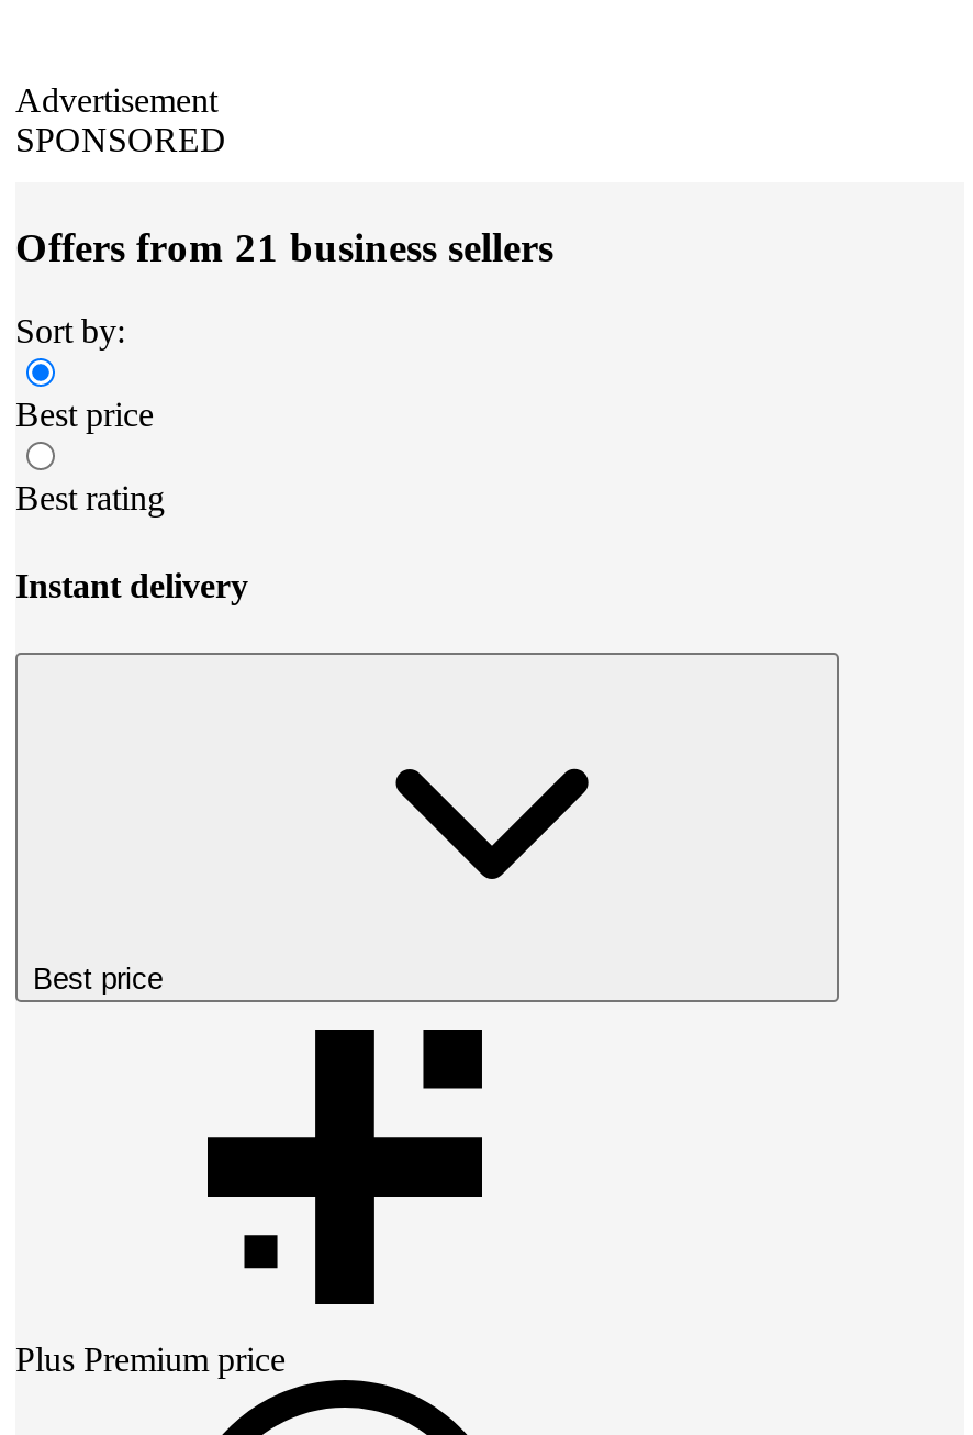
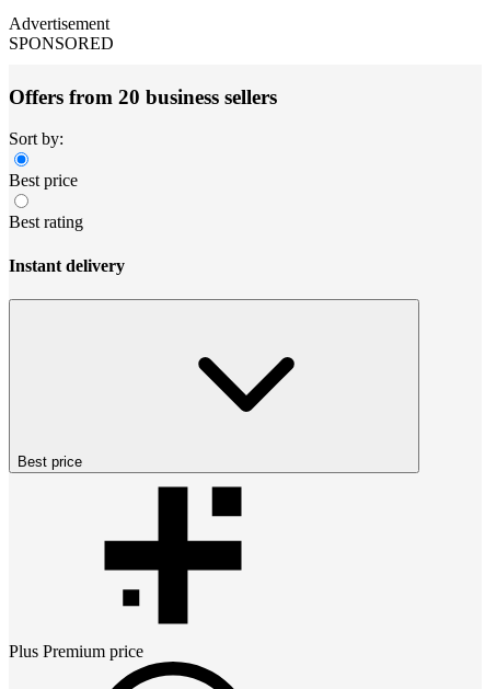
[15,223,553,269] Offers from 21 business sellers -> [9,85,277,108] Offers from 20 business sellers

